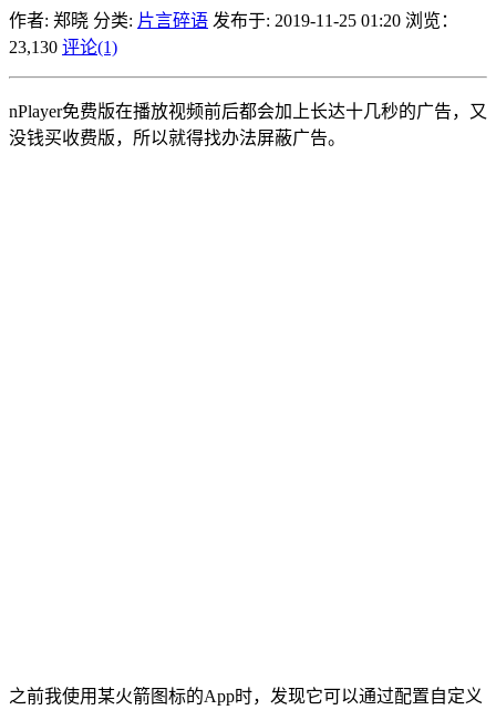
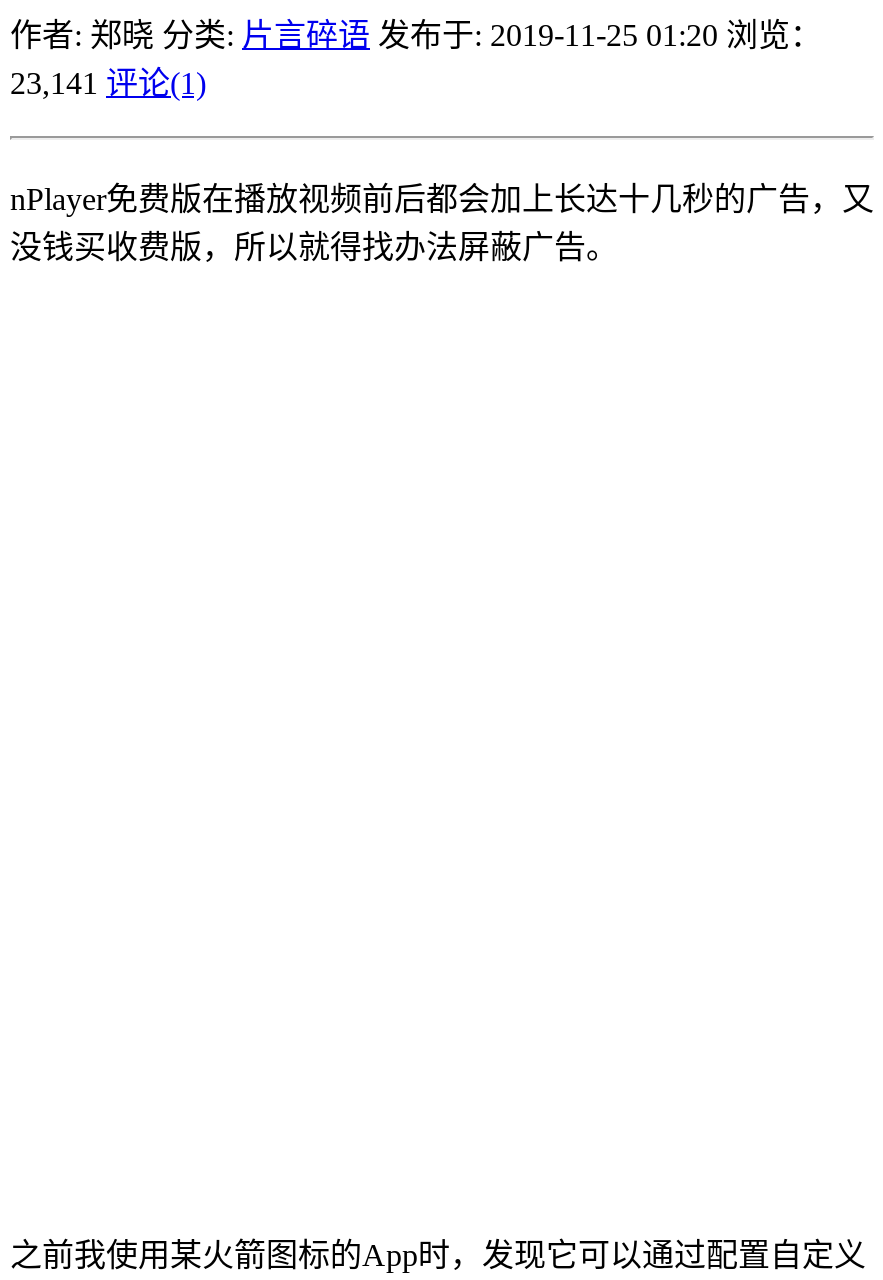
[9,37,117,56] 23,130 评论(1) -> [10,66,206,100] 23,141 评论(1)

